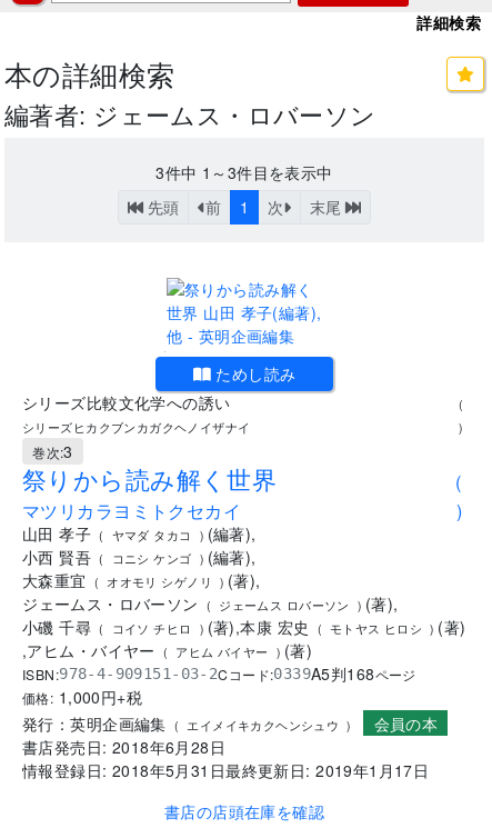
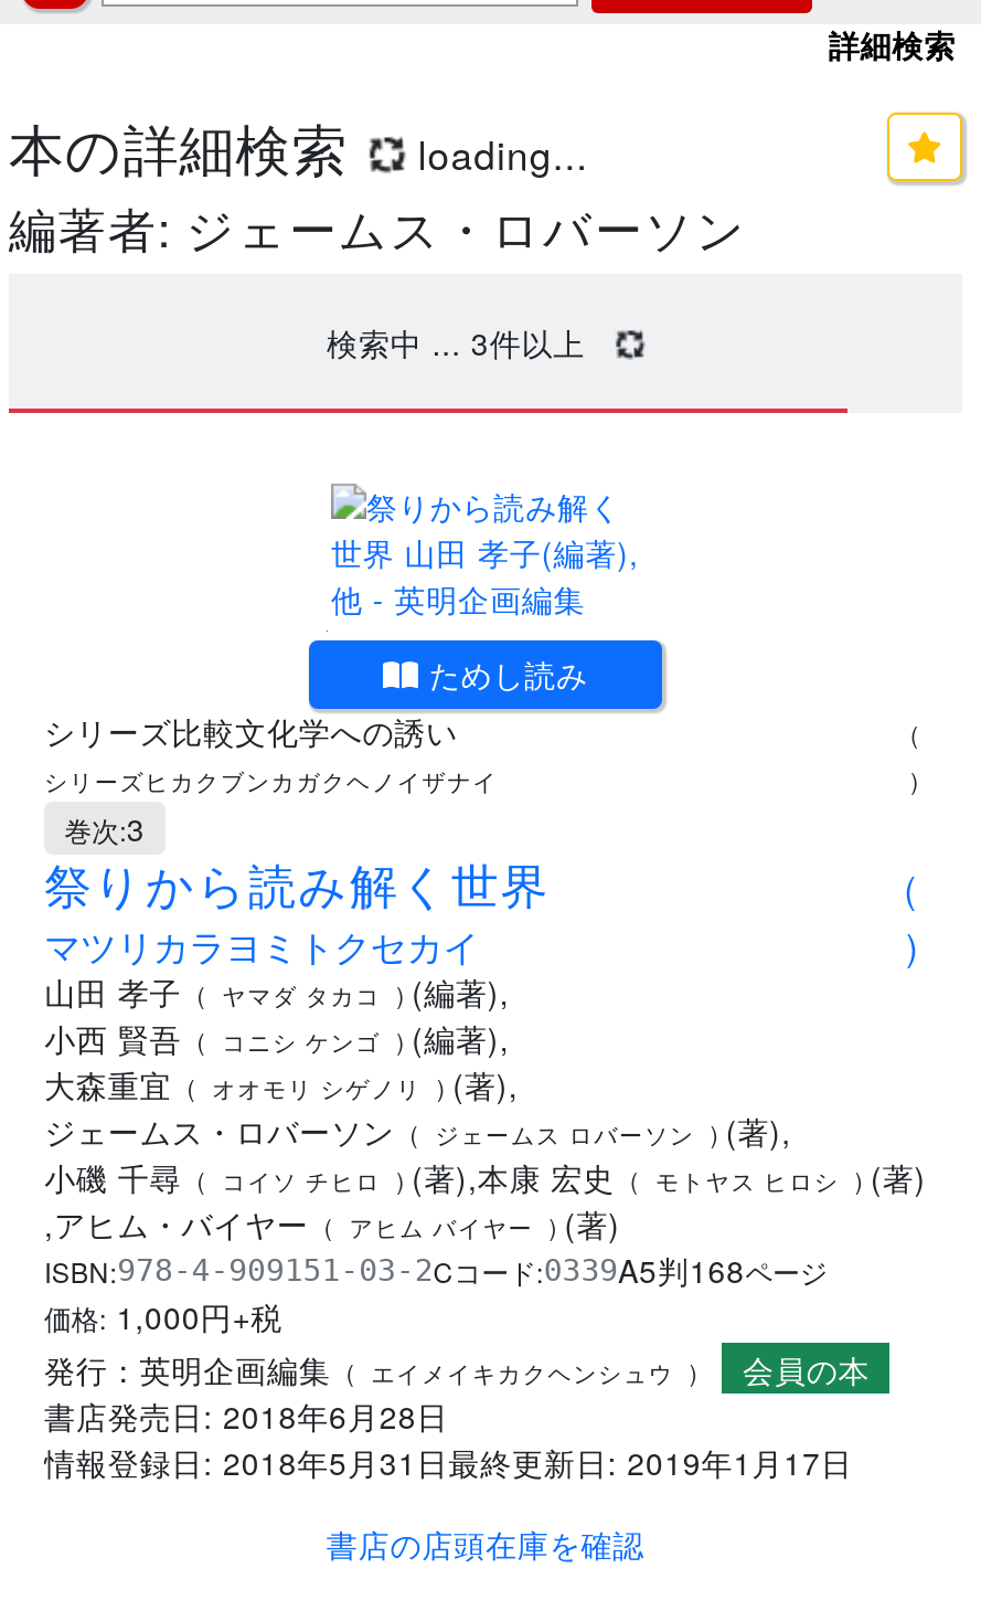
none -> [406,126,588,181] loading...
[143,161,345,218] 3件中1～3件目を表示中 | 先頭 | 前 | 1 | 次 | 末尾 -> [327,320,585,364] 検索中 ... 3件以上

